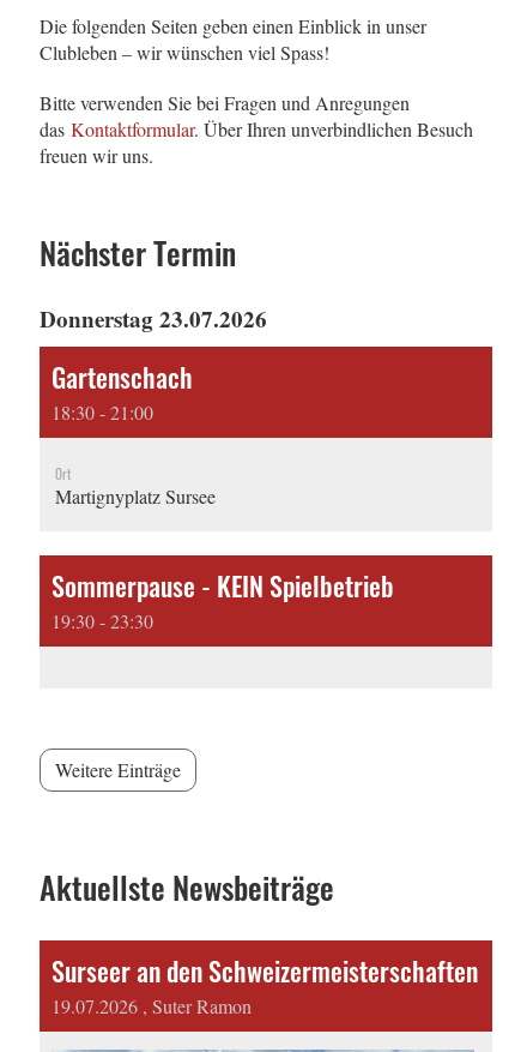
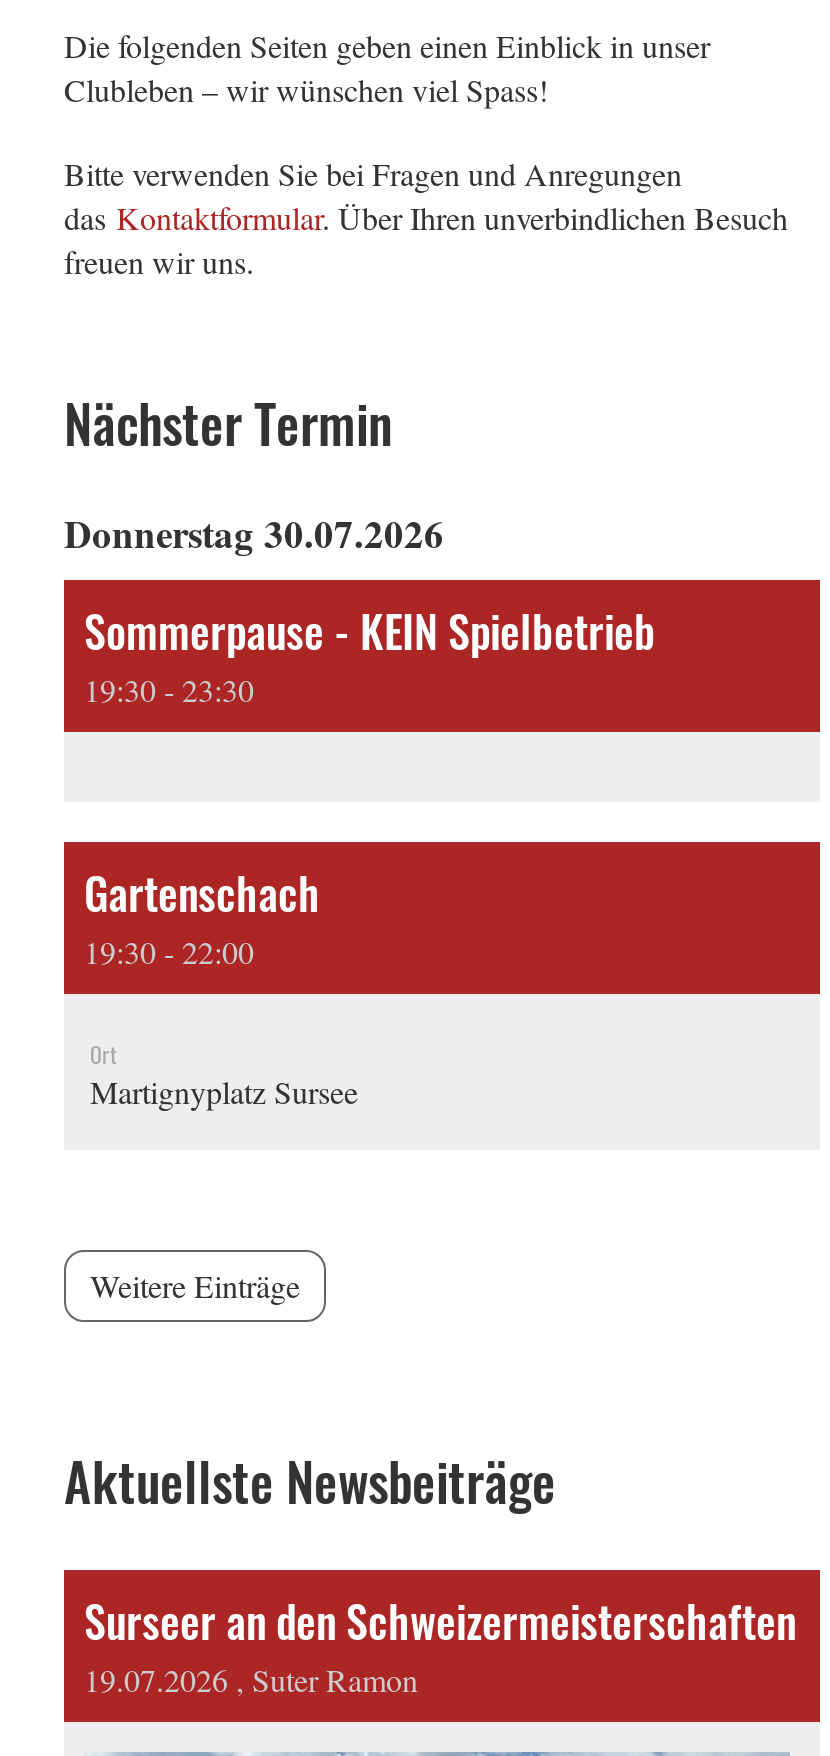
[40,302,267,335] Donnerstag 23.07.2026 -> [64,506,444,560] Donnerstag 30.07.2026
moved [52,357,193,396] -> [84,860,320,924]: Gartenschach
[52,399,153,425] 18:30 - 21:00 -> [84,930,254,972] 19:30 - 22:00
moved [55,464,216,509] -> [90,1038,358,1112]: Ort | Martignyplatz Sursee
moved [52,566,394,633] -> [84,598,656,710]: Sommerpause - KEIN Spielbetrieb | 19:30 - 23:30

